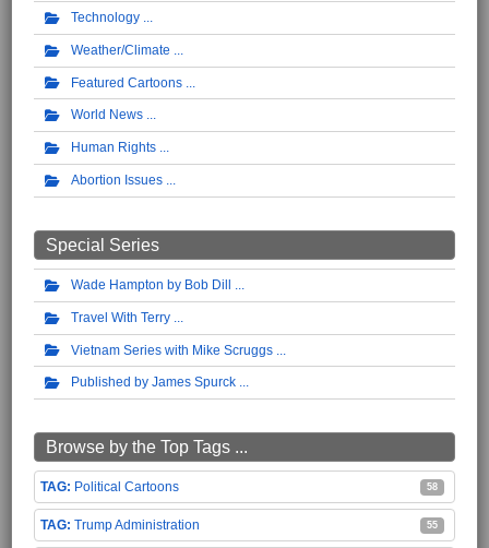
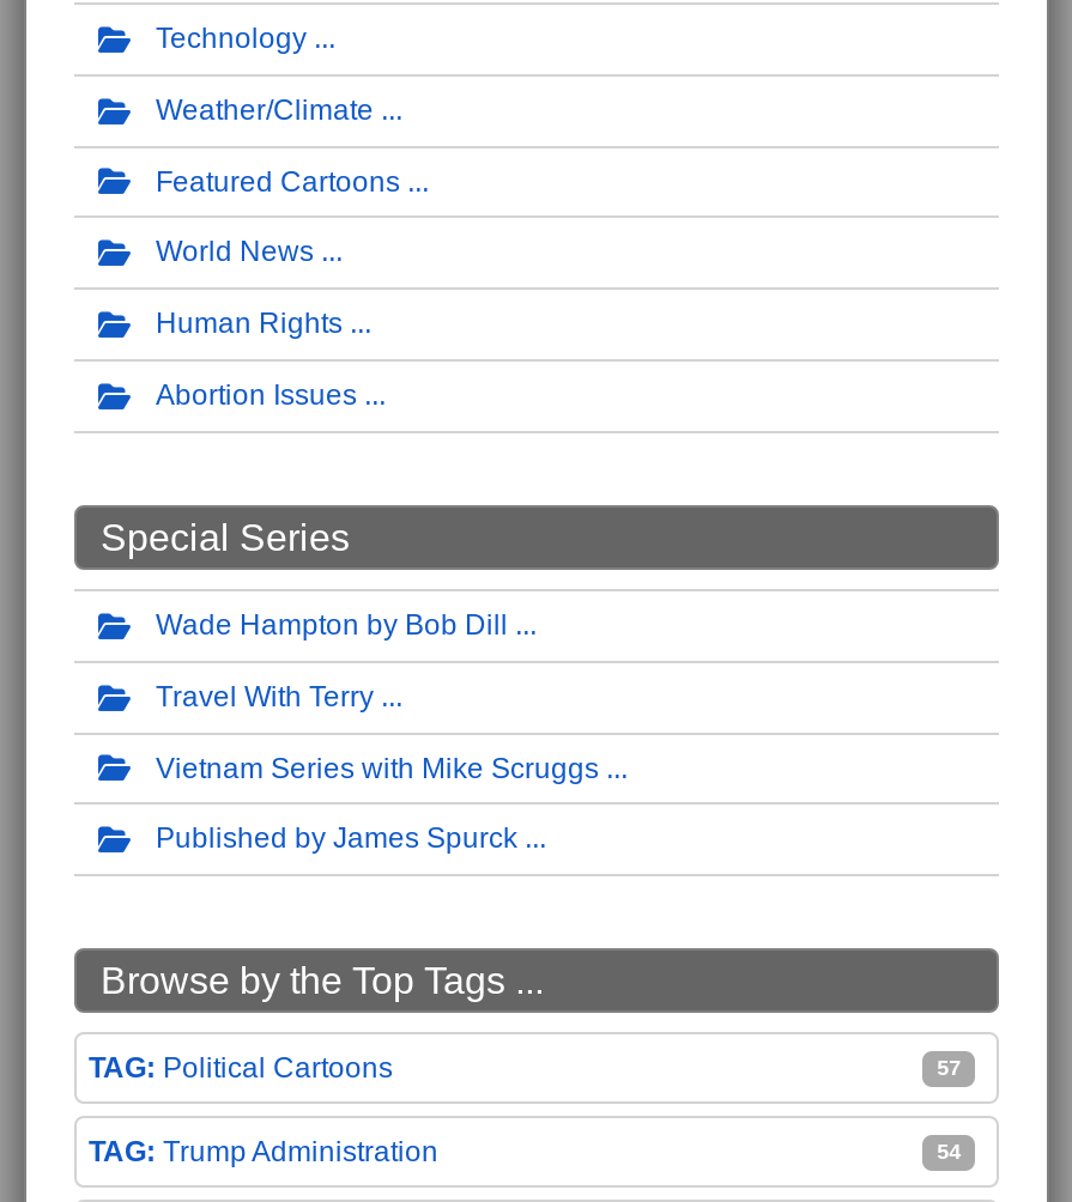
[427,482,438,493] 58 -> [937,1057,961,1081] 57
[427,520,438,531] 55 -> [937,1140,961,1164] 54

